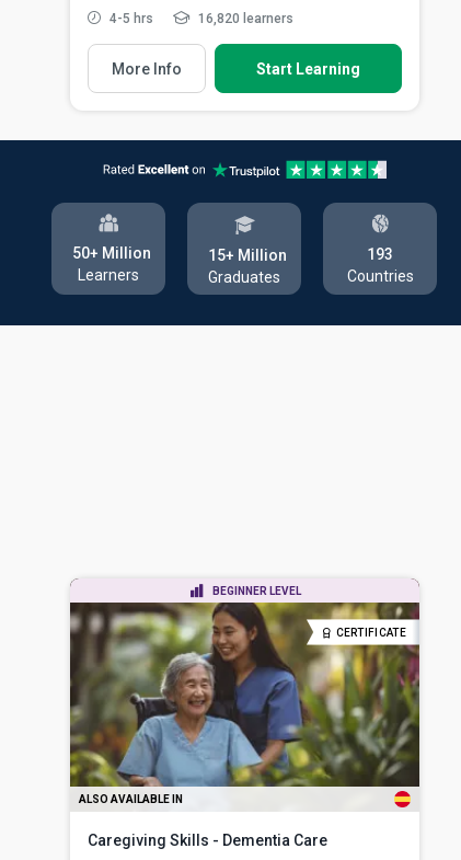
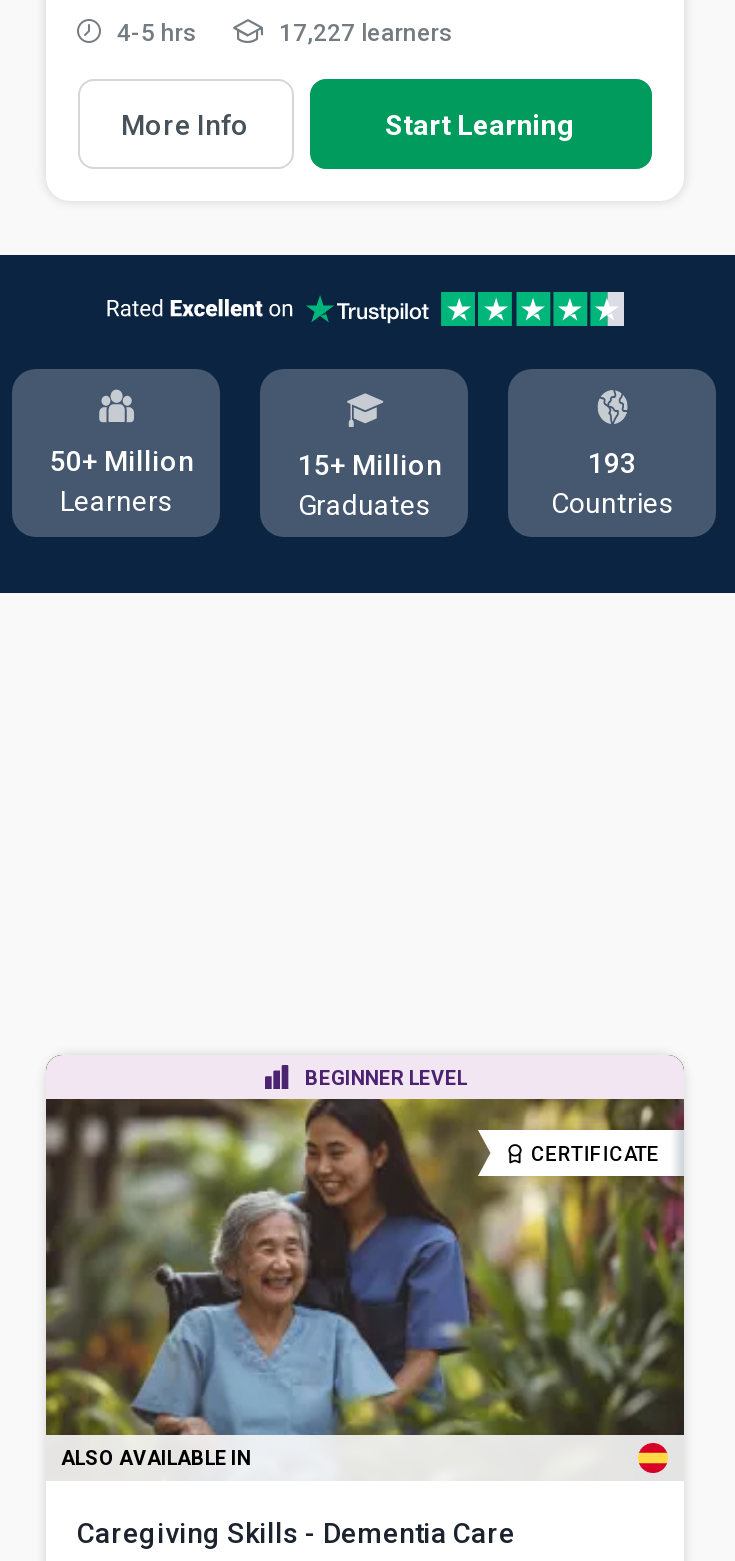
[194,11,293,26] 16,820 learners -> [273,19,453,47] 17,227 learners

